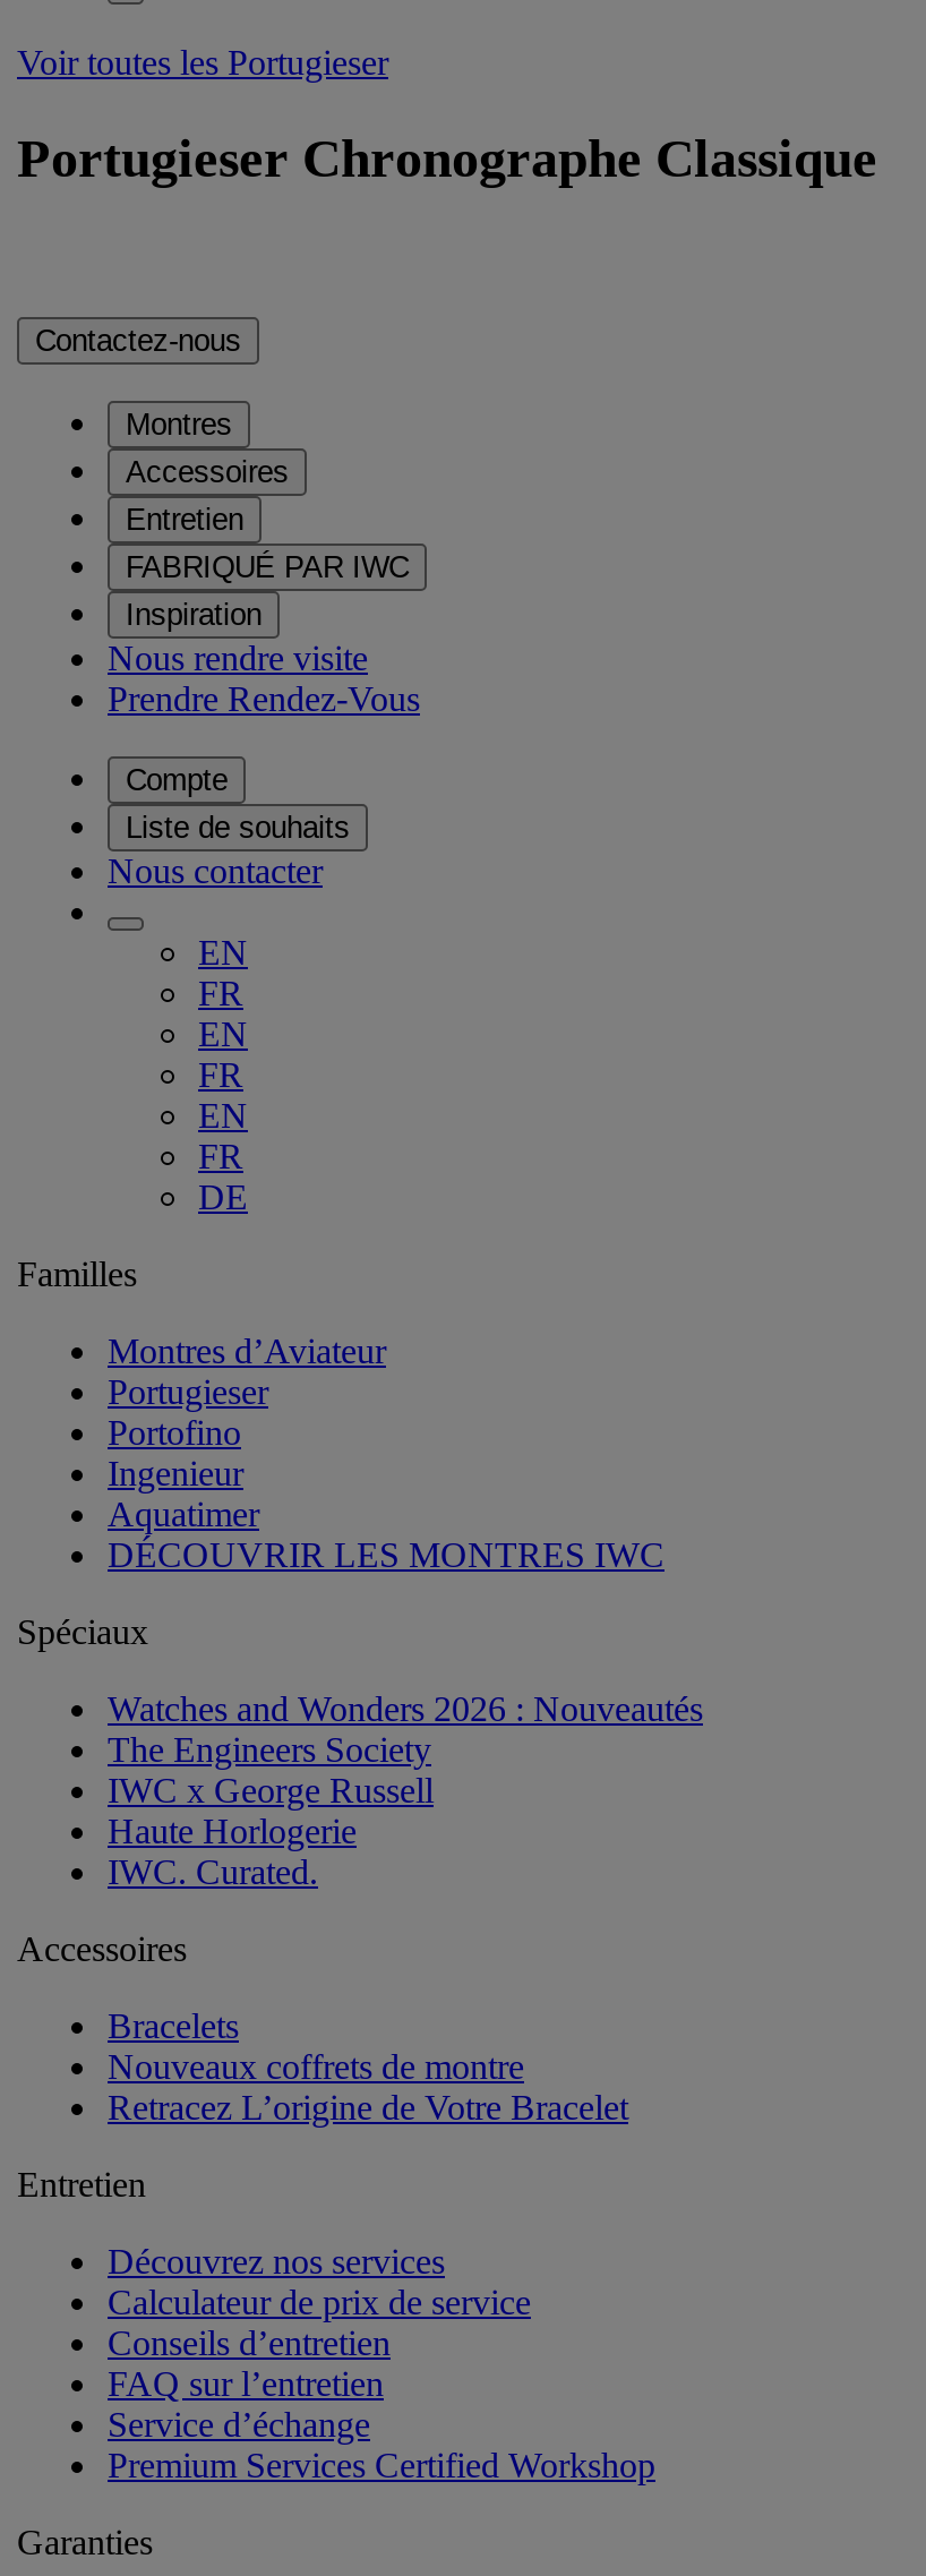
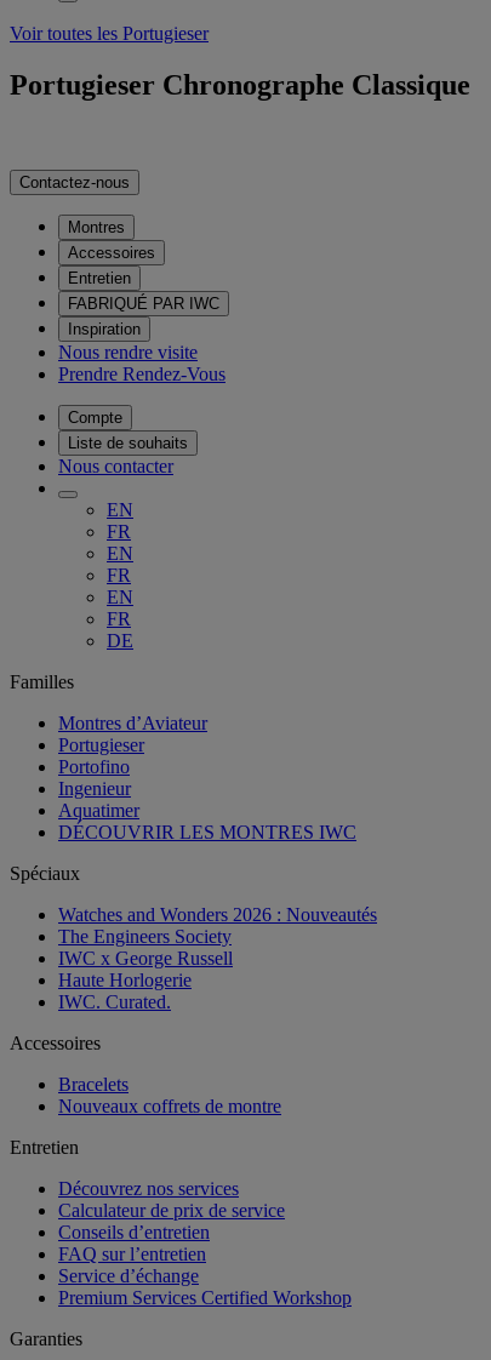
[108,2088,628,2126] Retracez L’origine de Votre Bracelet -> none

